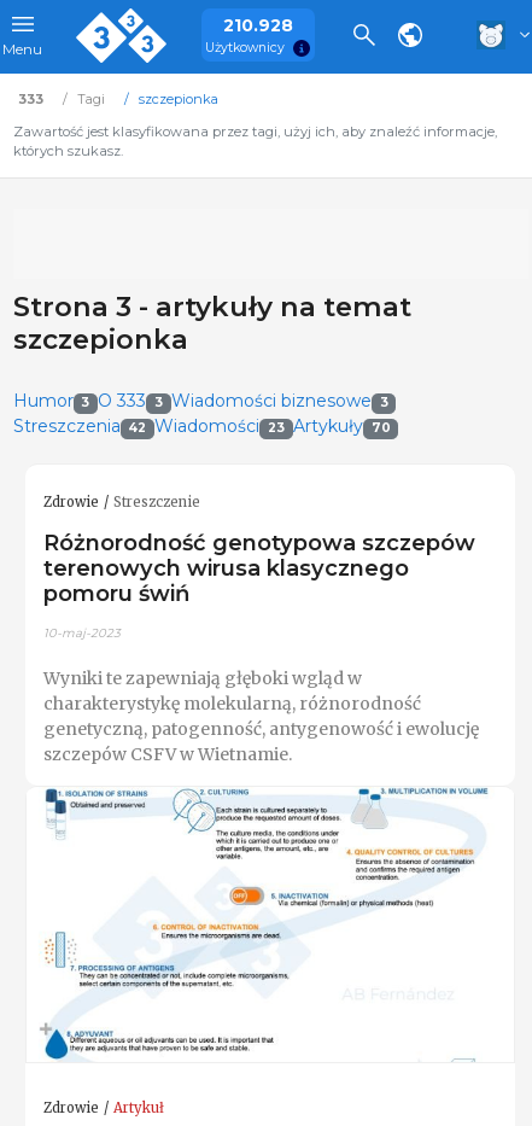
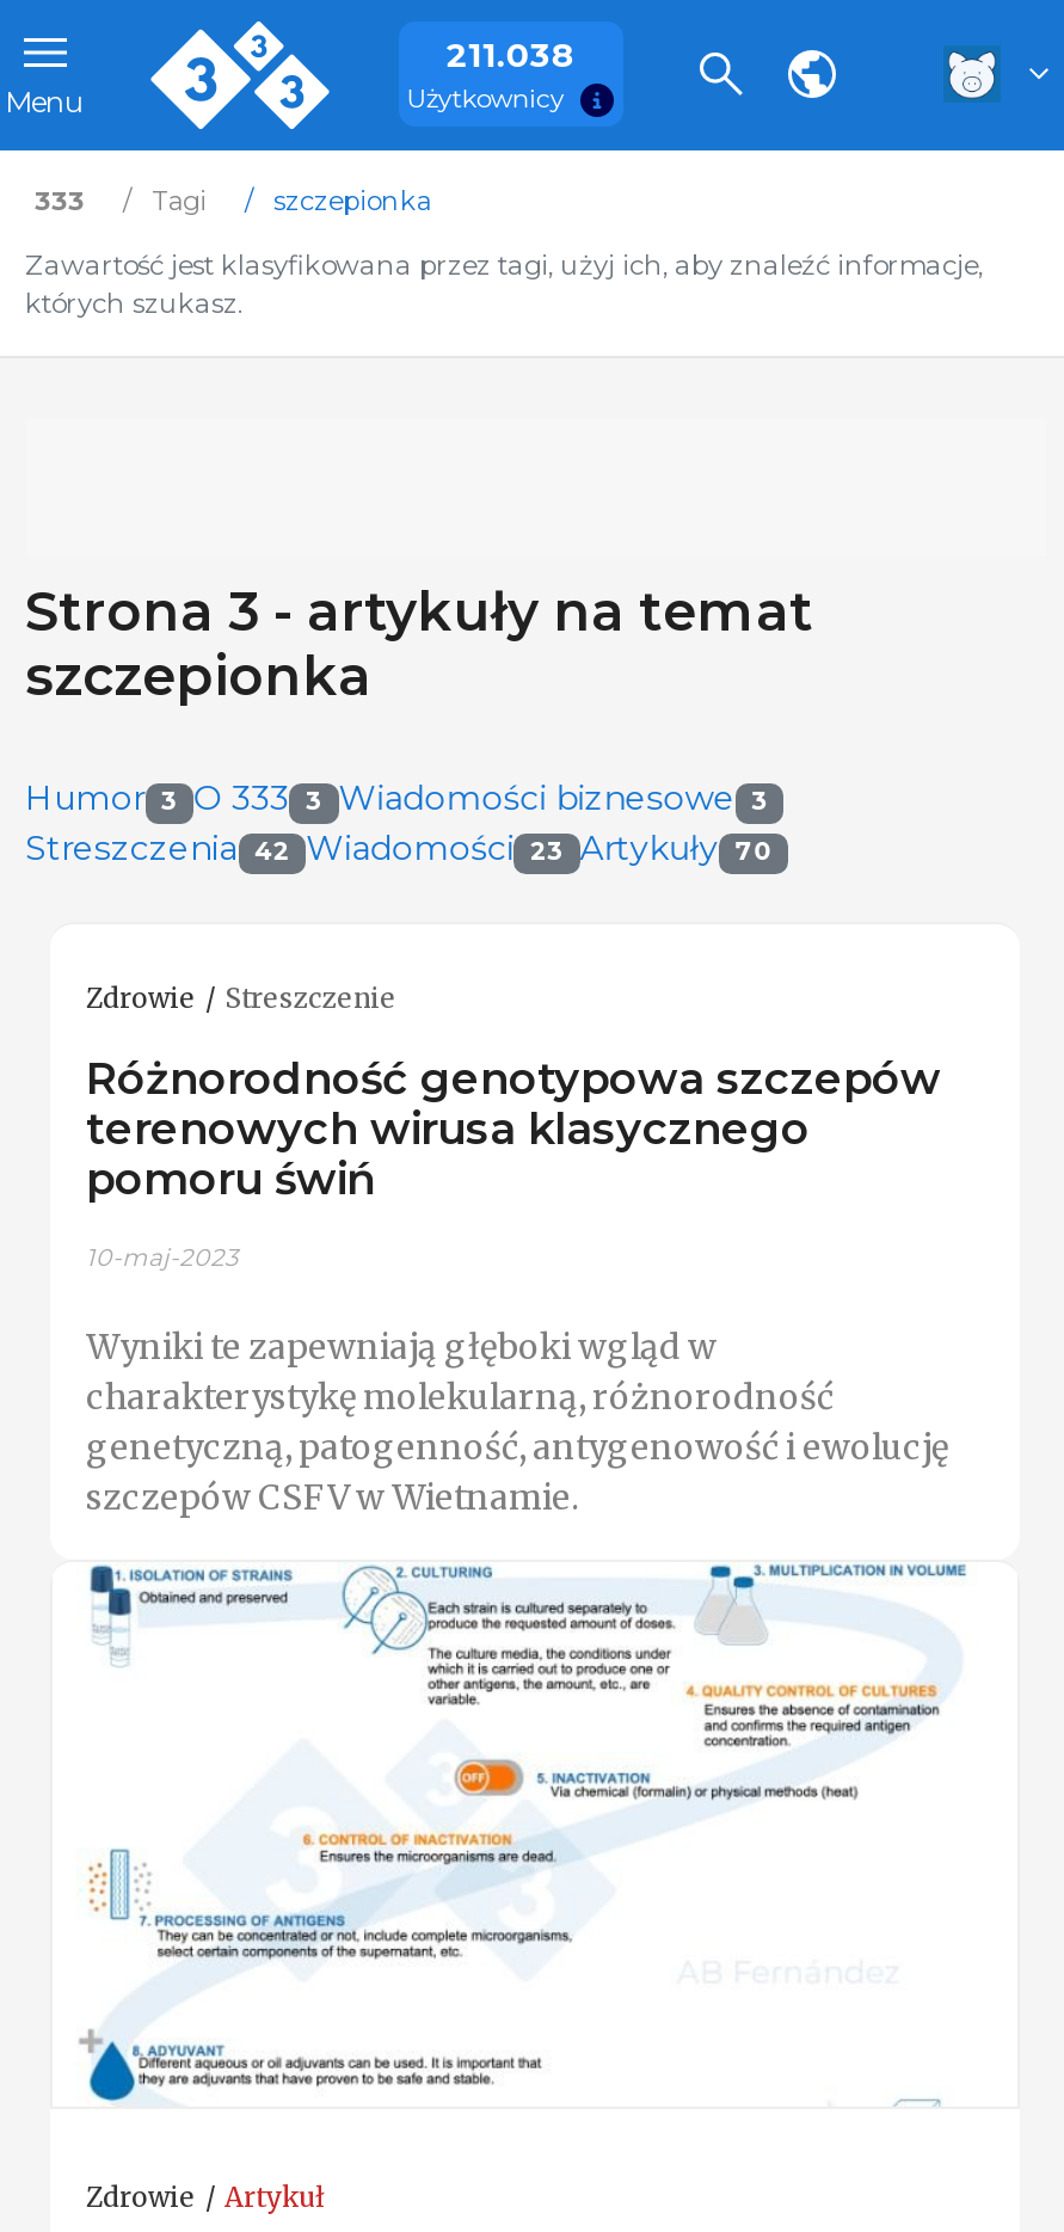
[223,14,293,36] 210.928 -> [446,32,575,75] 211.038

